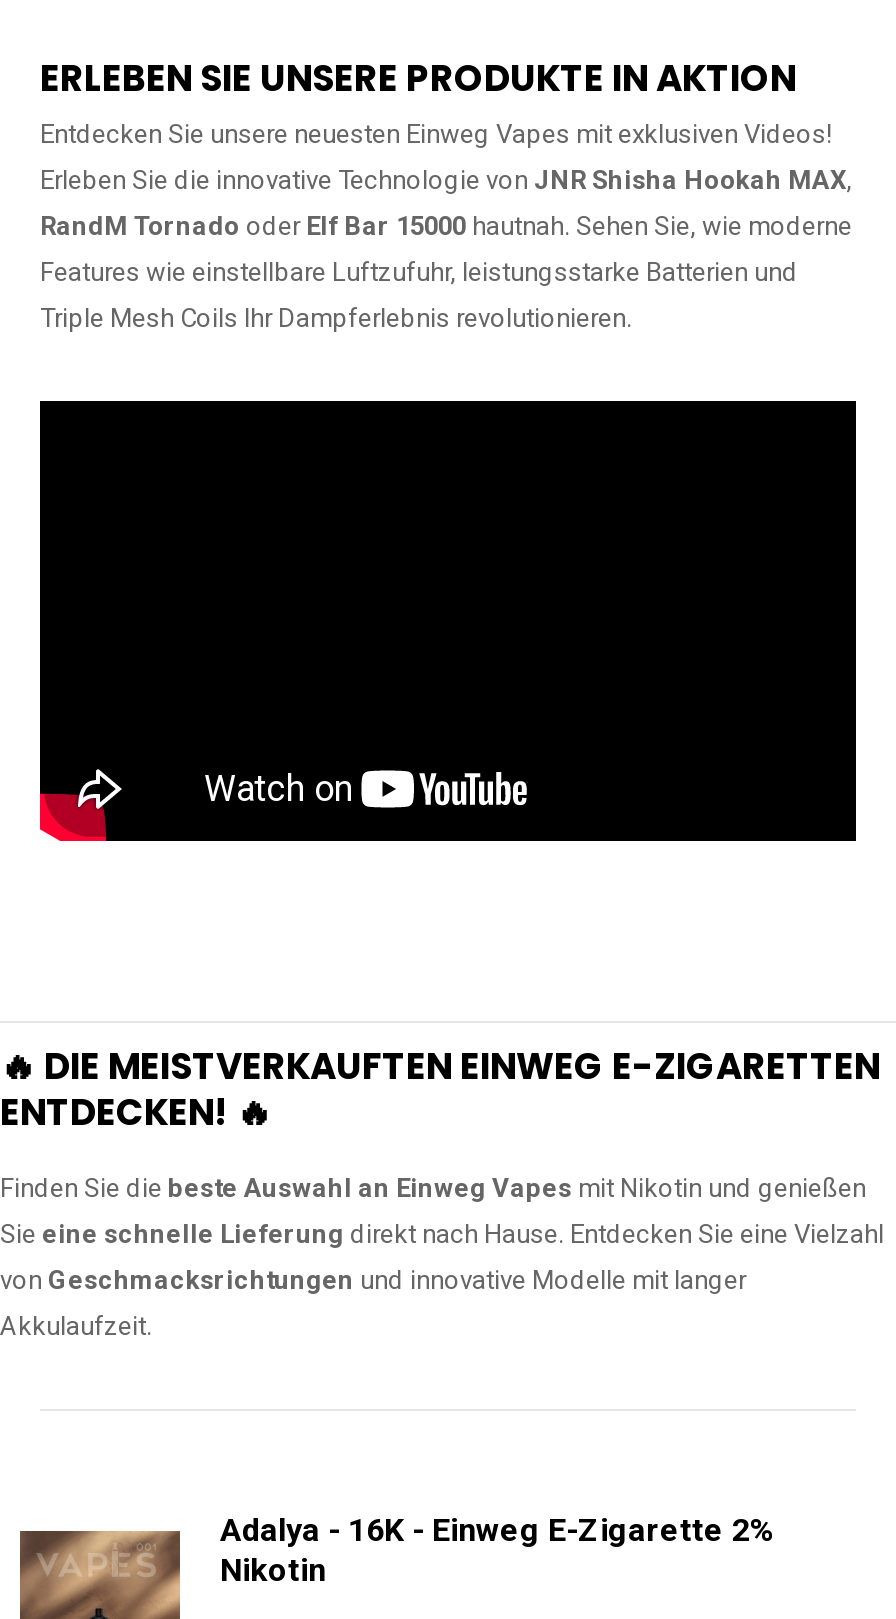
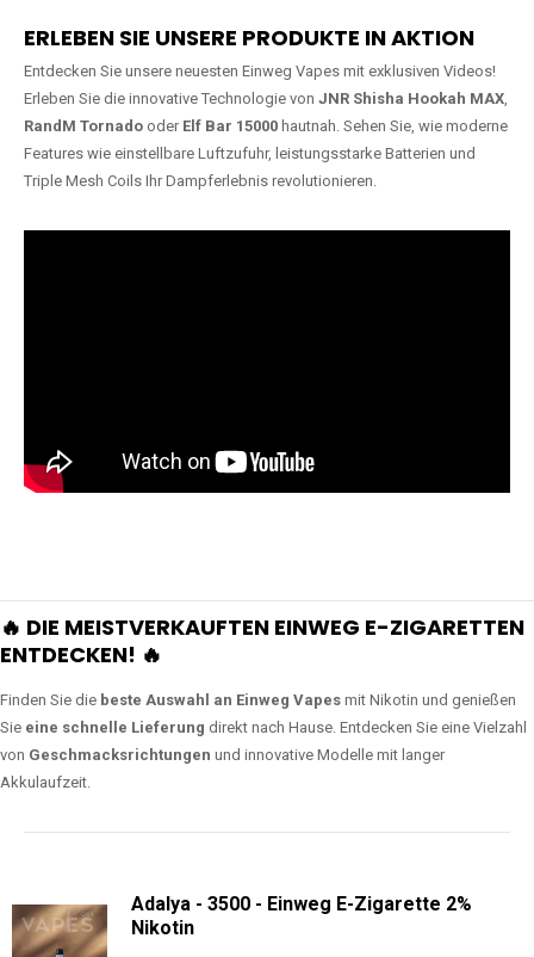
[220,1511,776,1549] Adalya - 16K - Einweg E-Zigarette 2% -> [131,893,472,915] Adalya - 3500 - Einweg E-Zigarette 2%

